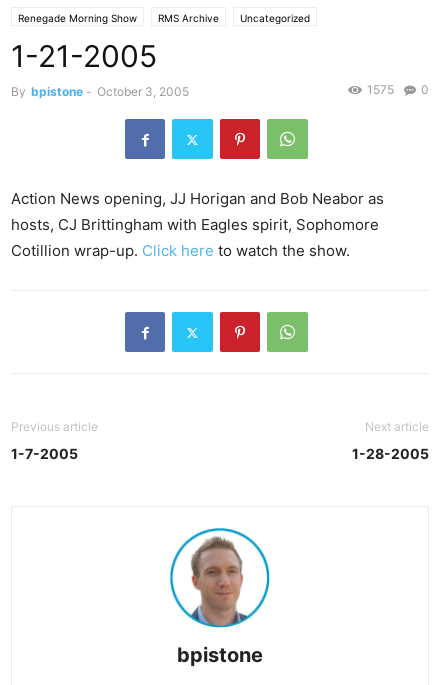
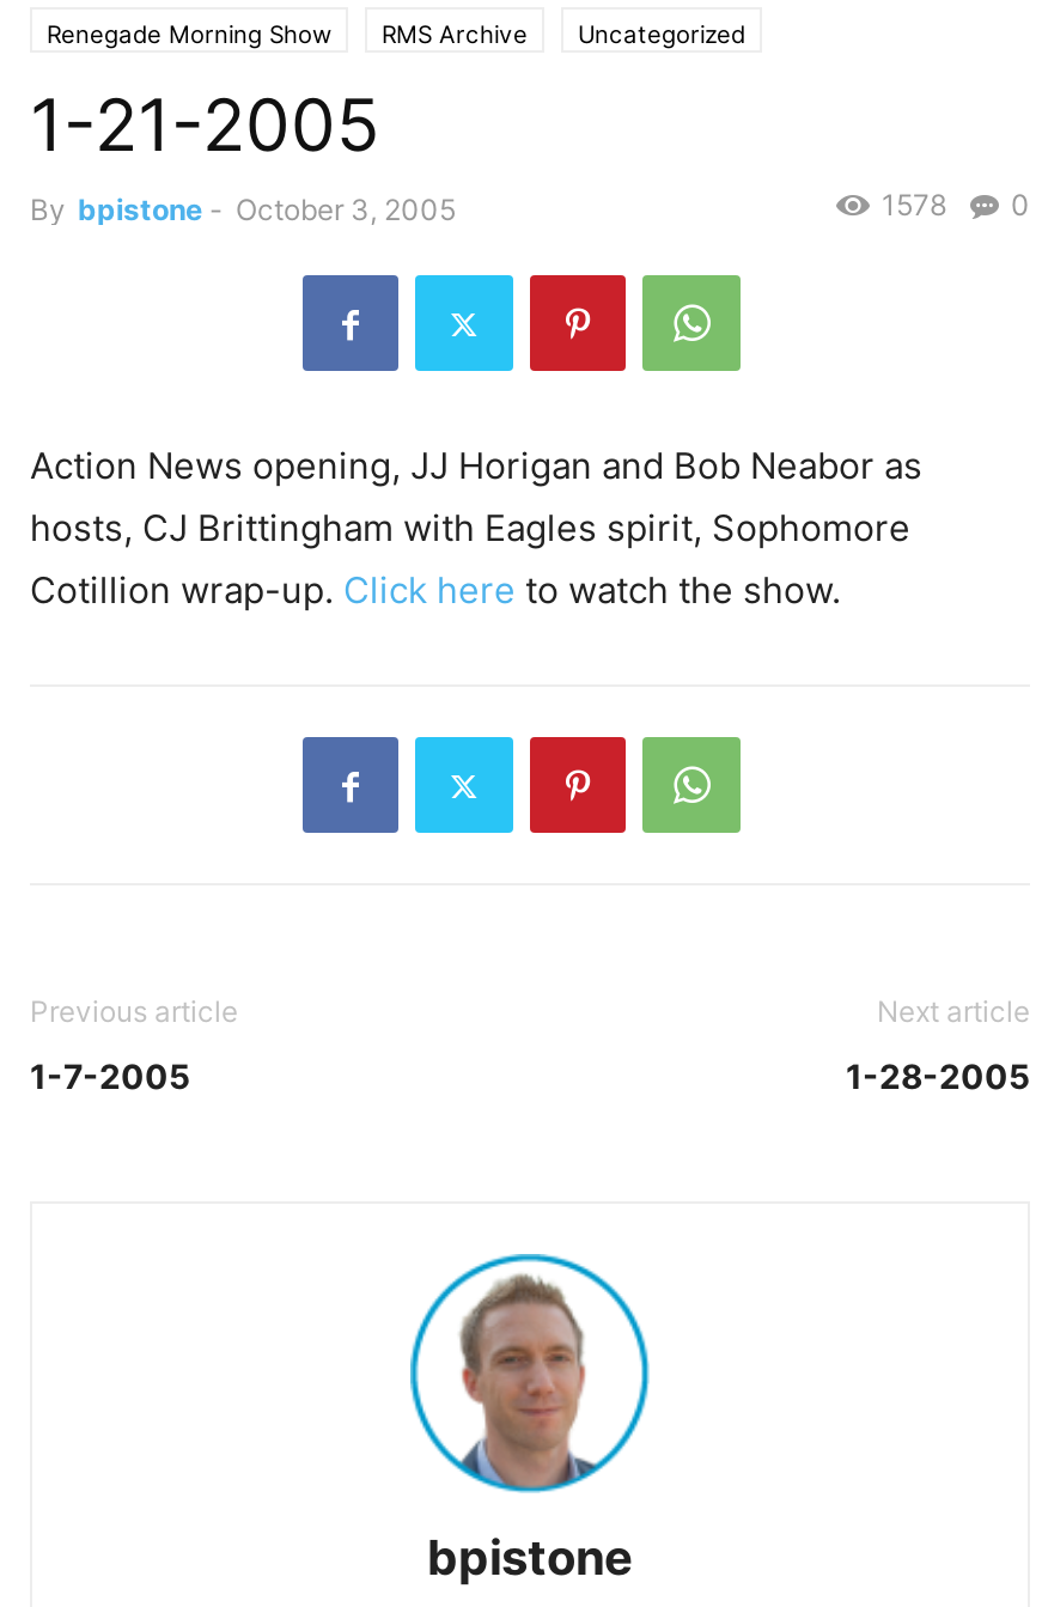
[367,82,429,97] 1575 0 -> [882,187,1030,223] 1578 0

